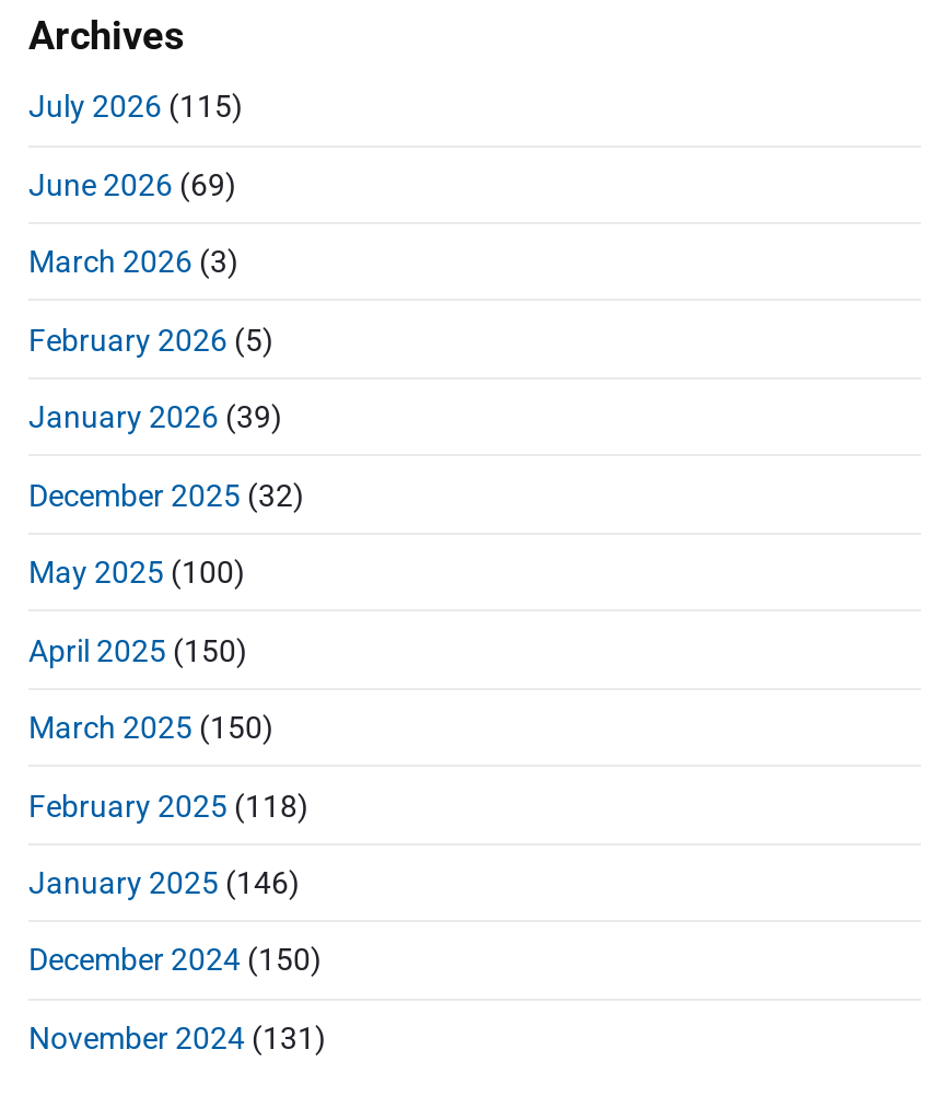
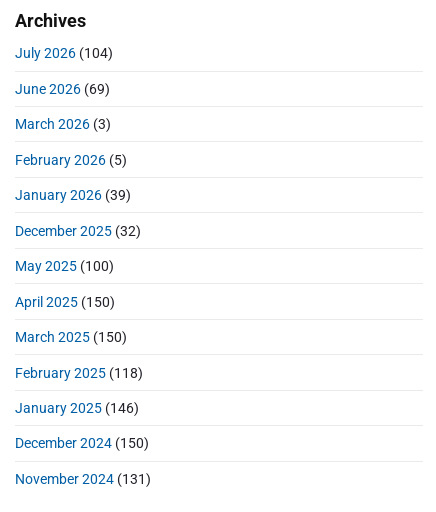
[28,89,243,124] July 2026 (115) -> [15,45,113,61] July 2026 (104)

